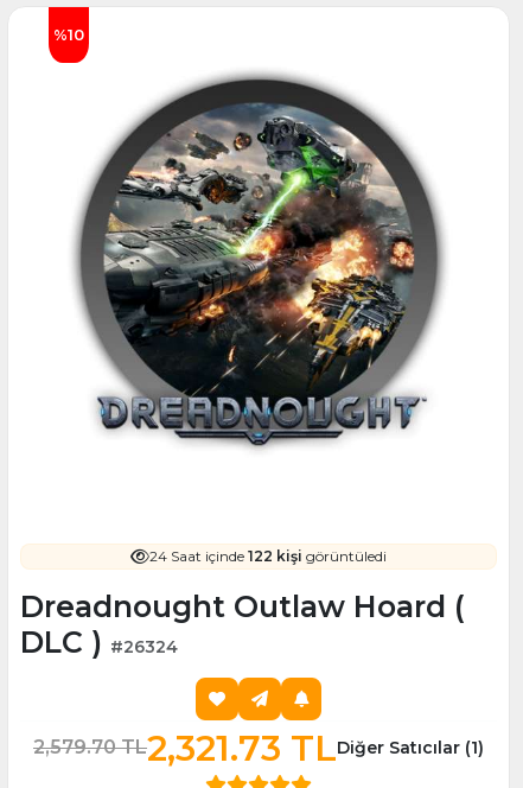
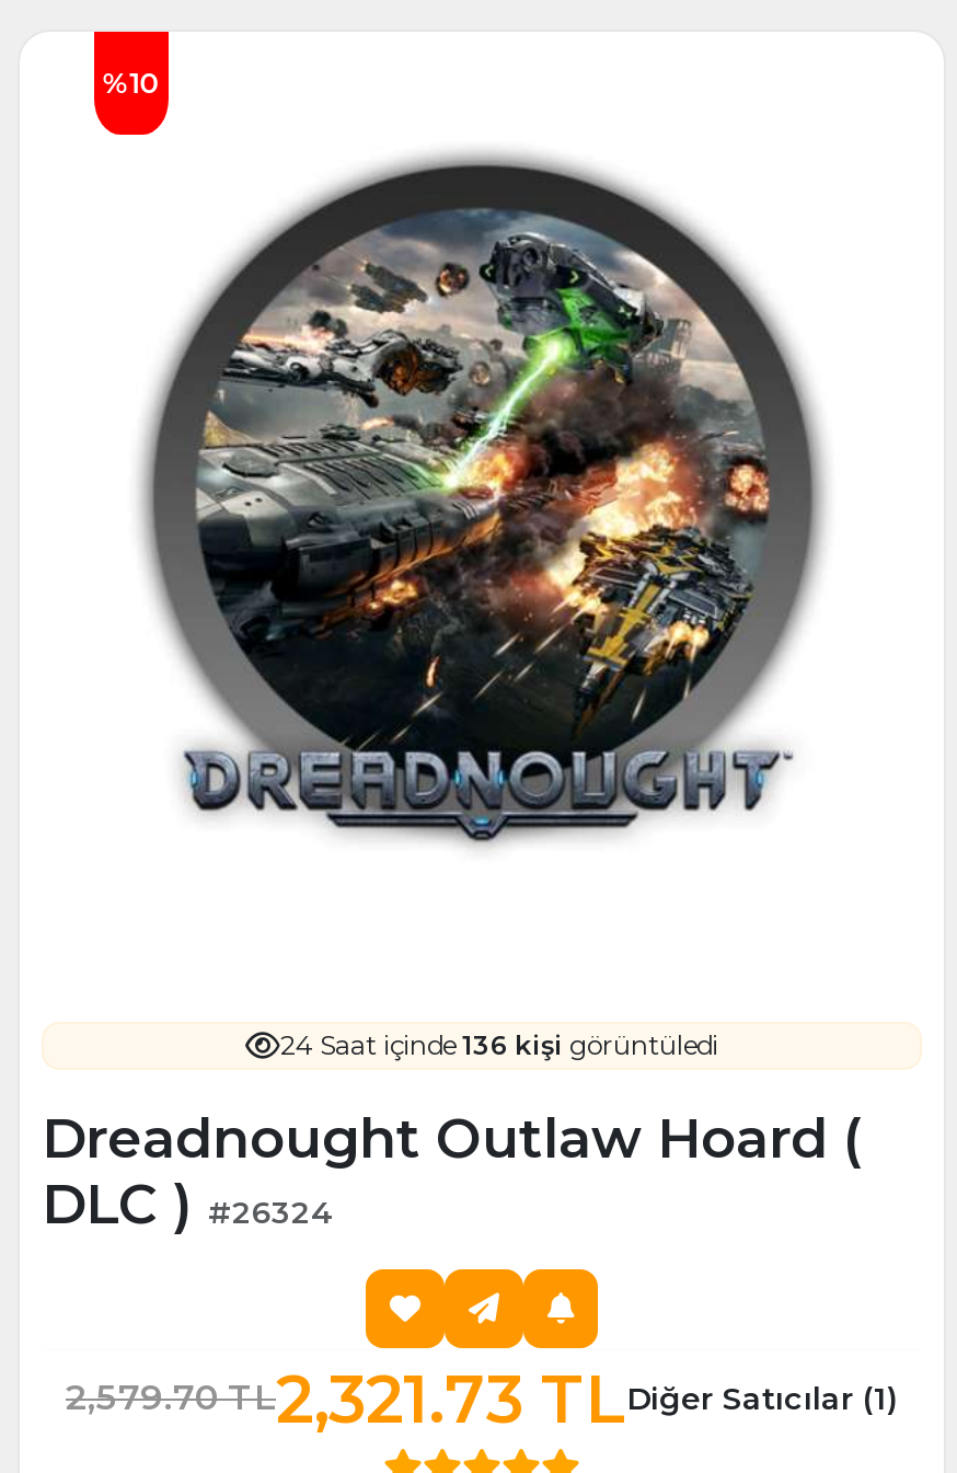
[149,547,387,565] 24 Saat içinde122 kişi görüntüledi -> [280,1028,718,1061] 24 Saat içinde136 kişi görüntüledi

